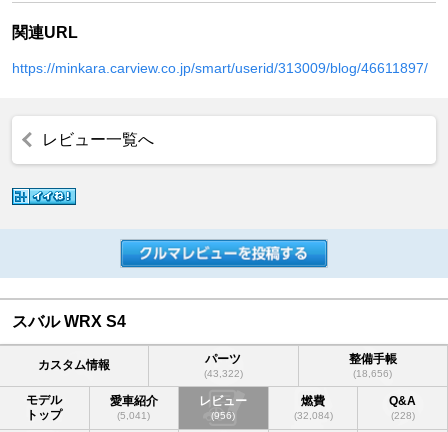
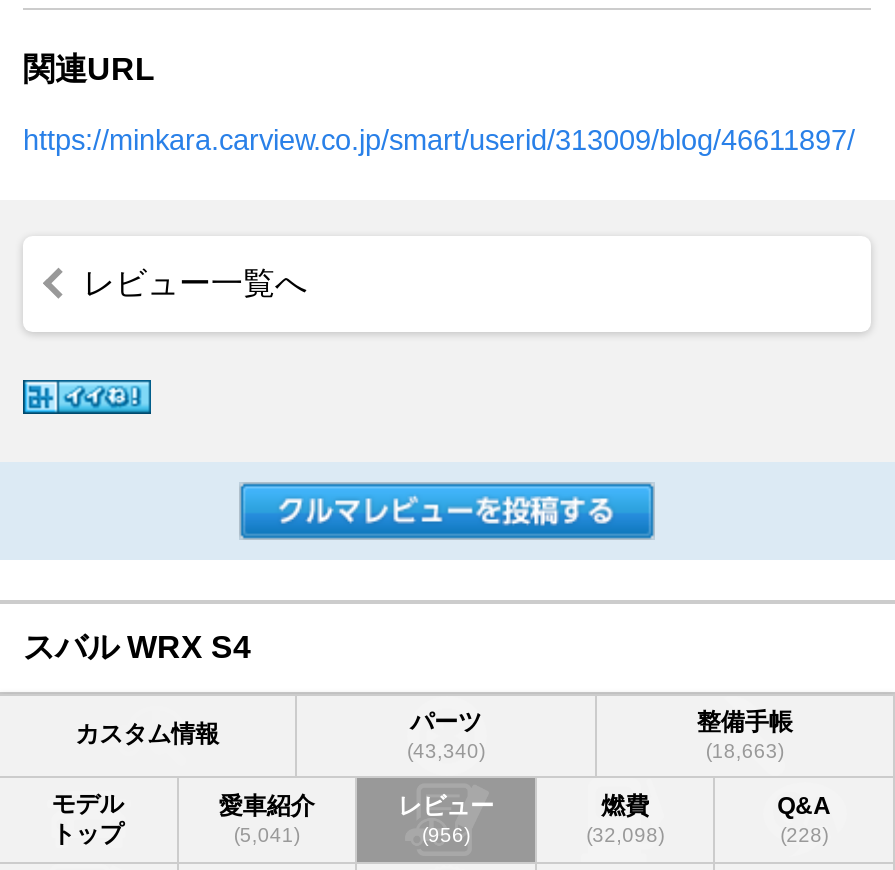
[204,368,243,379] (43,322) -> [407,740,485,762] (43,340)
[353,368,392,379] (18,656) -> [706,740,784,762] (18,663)
[294,410,333,421] (32,084) -> [586,824,664,846] (32,098)

